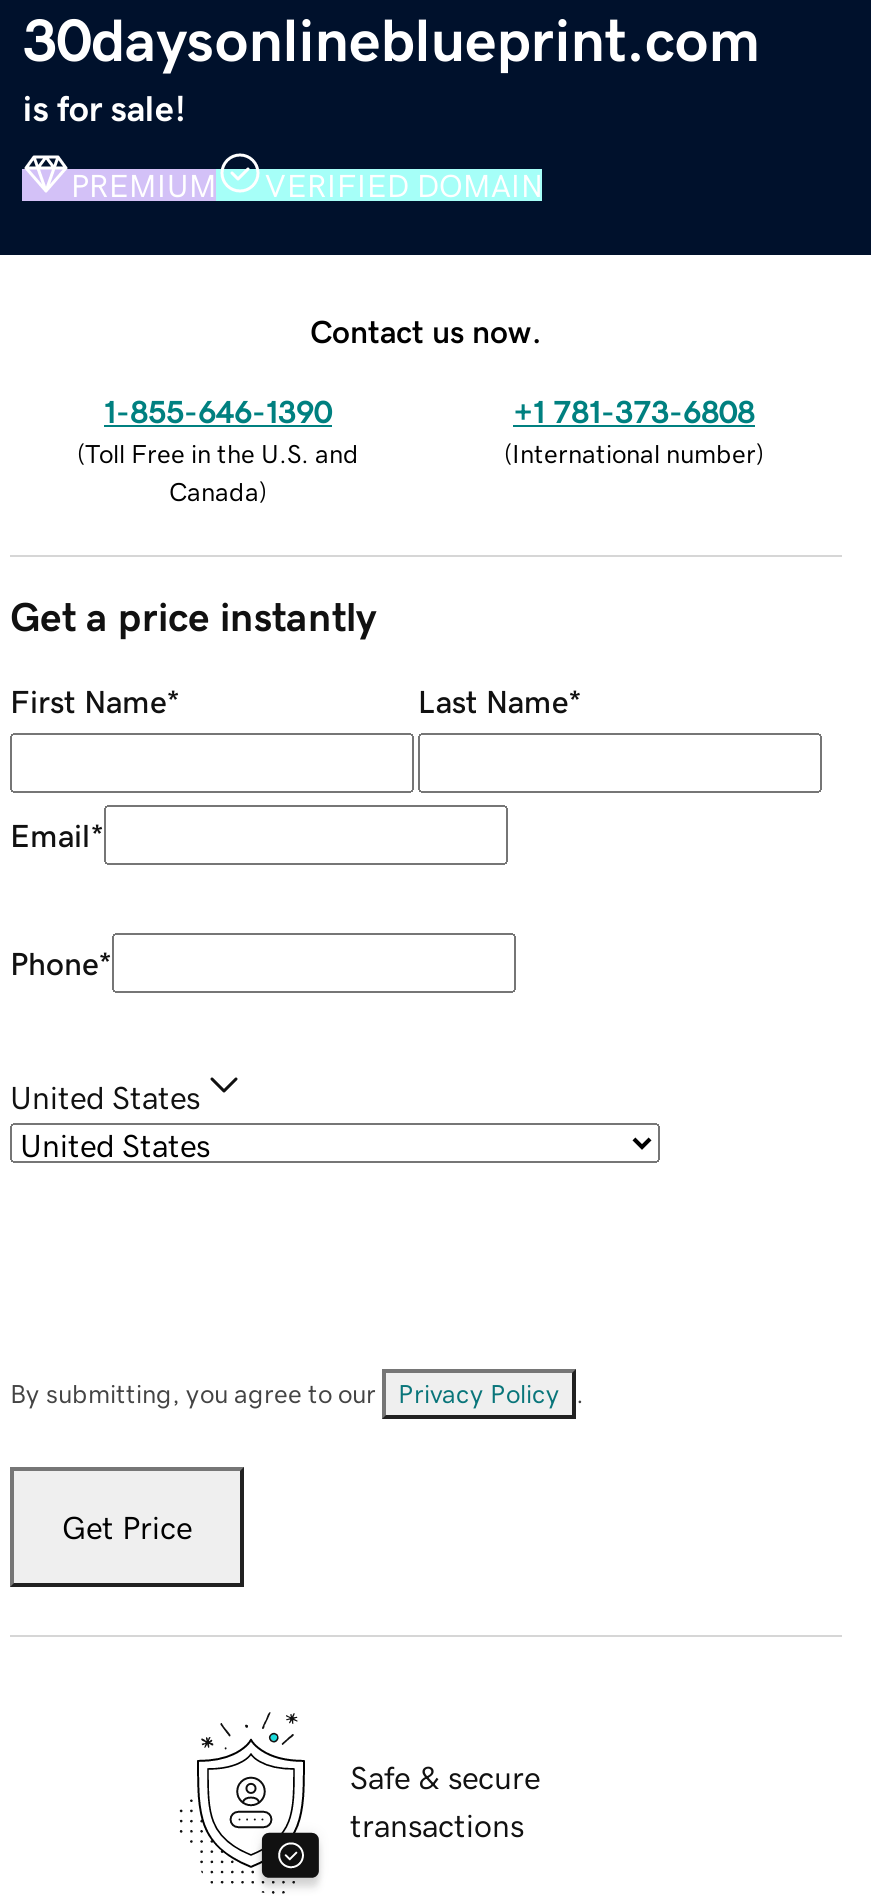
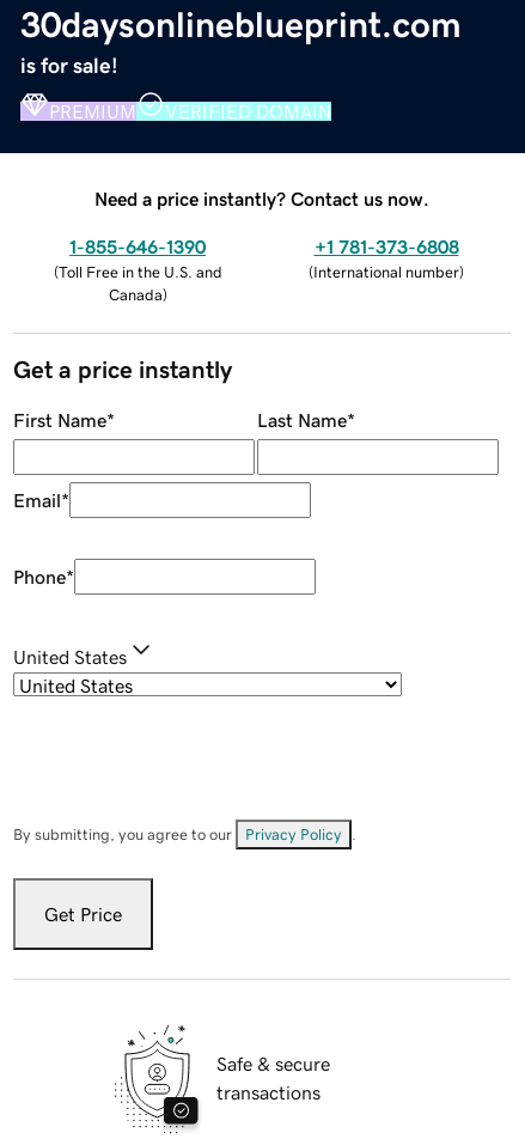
[310,314,542,346] Contact us now. -> [94,189,429,208] Need a price instantly? Contact us now.

